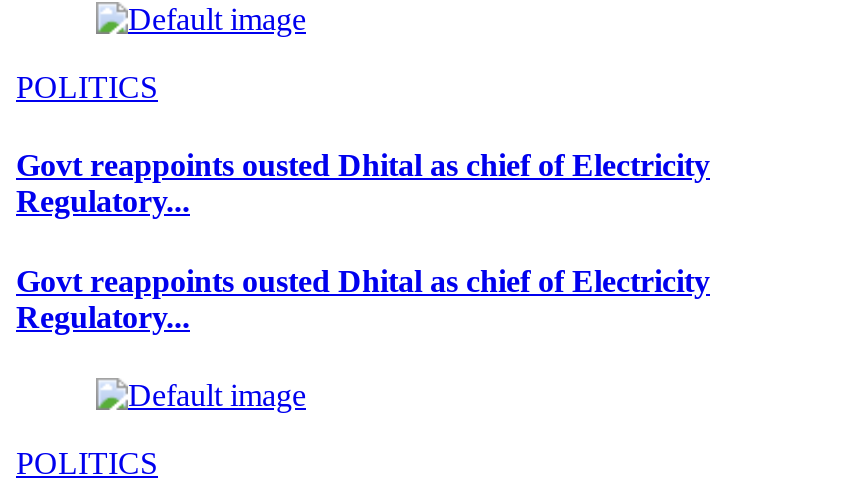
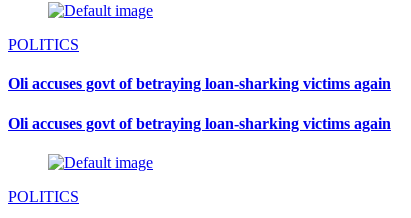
[16,149,710,219] Govt reappoints ousted Dhital as chief of Electricity | Regulatory... -> [8,75,391,92] Oli accuses govt of betraying loan-sharking victims again
[16,263,710,333] Govt reappoints ousted Dhital as chief of Electricity | Regulatory... -> [8,115,391,132] Oli accuses govt of betraying loan-sharking victims again

